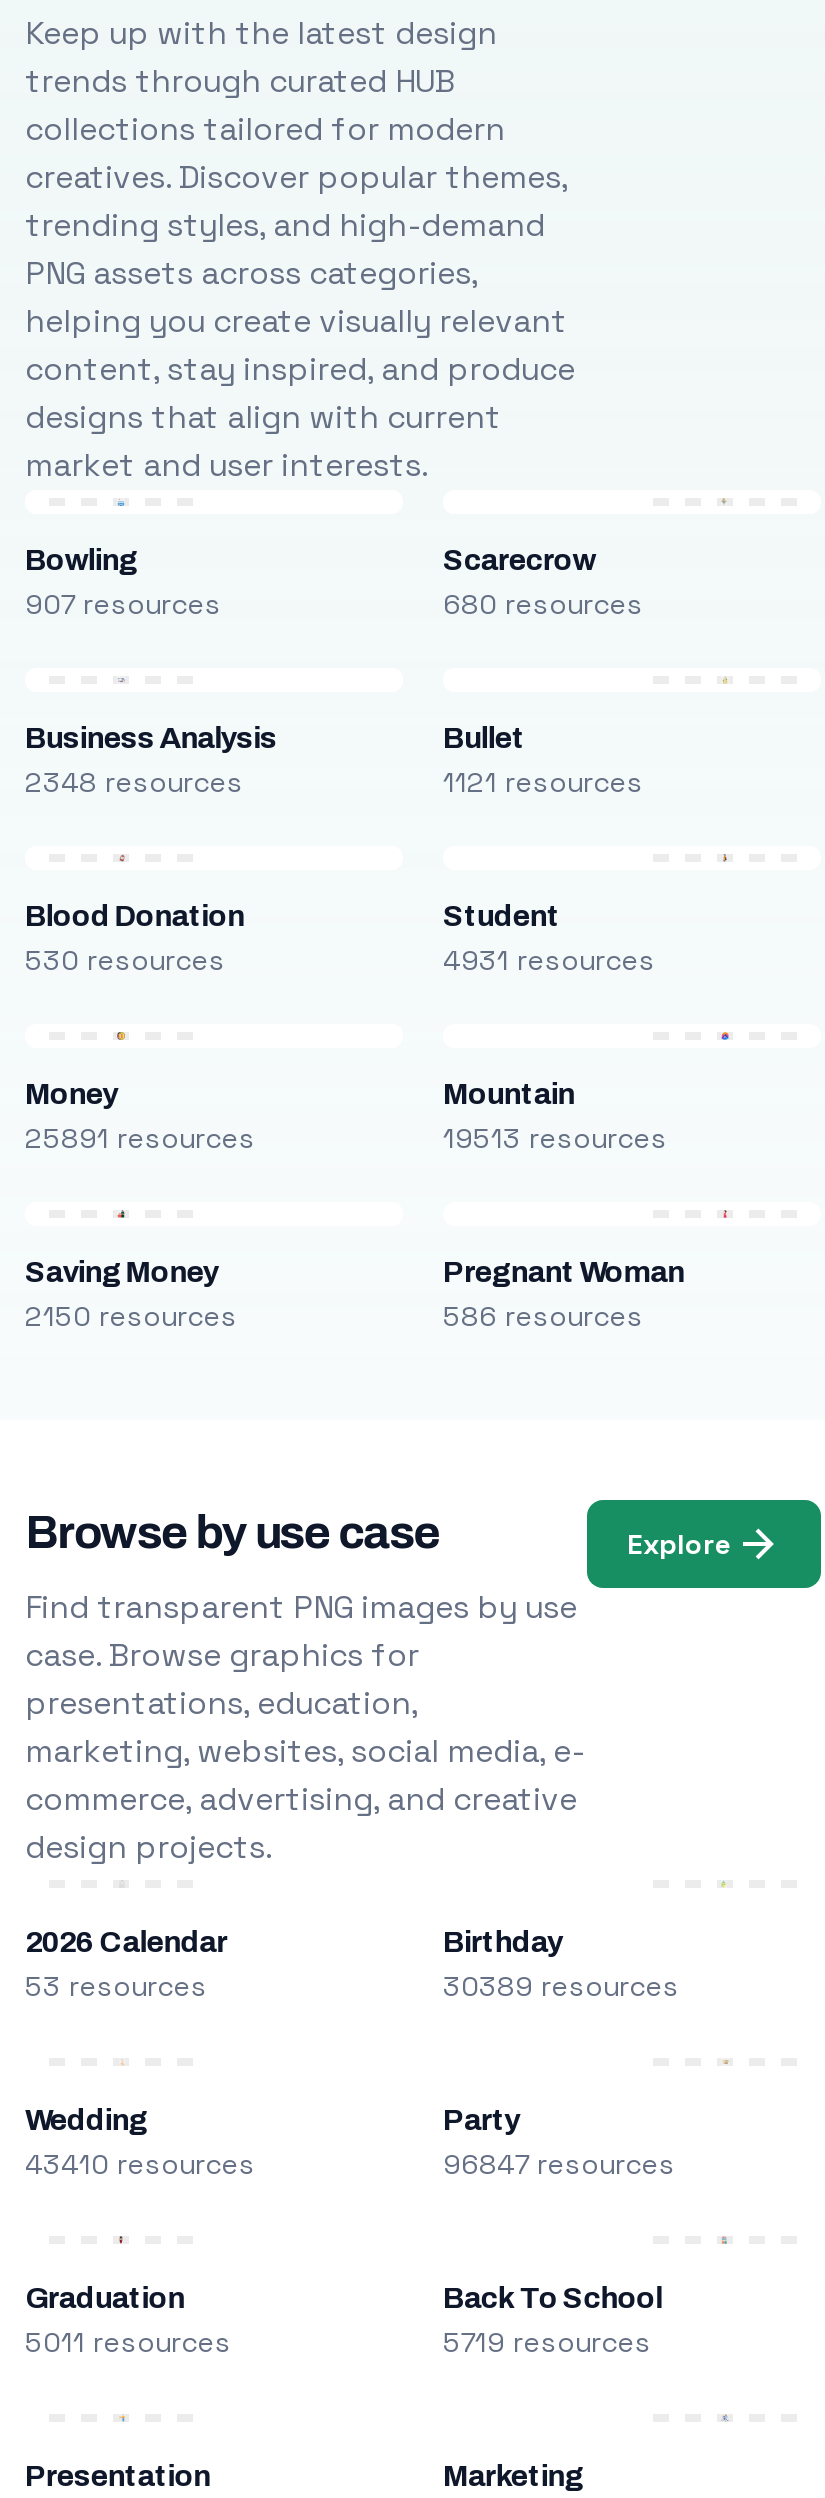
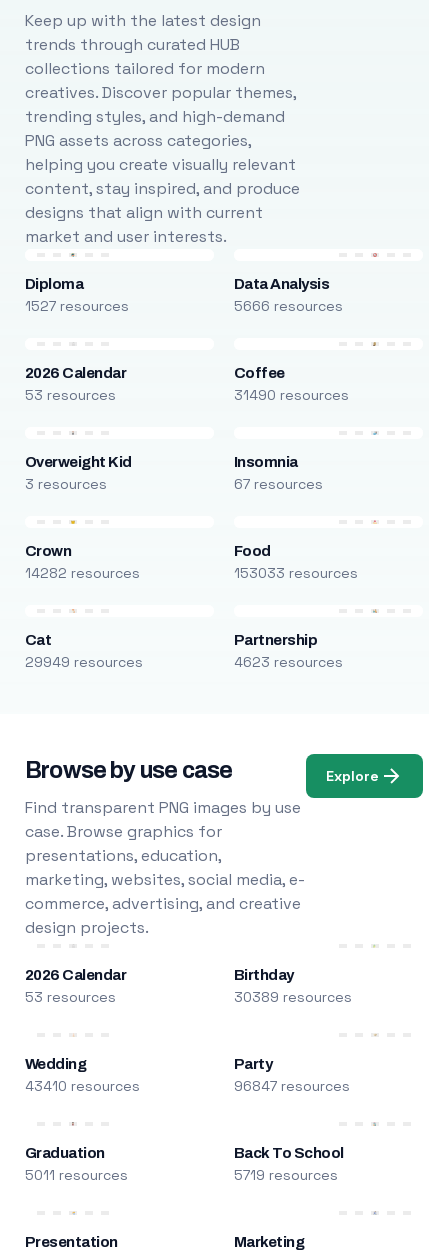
[25,544,221,622] Bowling | 907 resources -> [25,276,129,315] Diploma | 1527 resources
[443,544,643,622] Scarecrow | 680 resources -> [234,276,343,315] Data Analysis | 5666 resources
[25,722,277,800] Business Analysis | 2348 resources -> [25,365,126,404] 2026 Calendar | 53 resources
[443,722,643,800] Bullet | 1121 resources -> [234,365,349,404] Coffee | 31490 resources
[25,900,244,978] Blood Donation | 530 resources -> [25,454,132,493] Overweight Kid | 3 resources
[443,900,655,978] Student | 4931 resources -> [234,454,323,493] Insomnia | 67 resources
[25,1078,255,1156] Money | 25891 resources -> [25,543,140,582] Crown | 14282 resources
[443,1078,667,1156] Mountain | 19513 resources -> [234,543,358,582] Food | 153033 resources
[25,1256,237,1334] Saving Money | 2150 resources -> [25,632,143,671] Cat | 29949 resources
[443,1256,684,1334] Pregnant Woman | 586 resources -> [234,632,343,671] Partnership | 4623 resources

